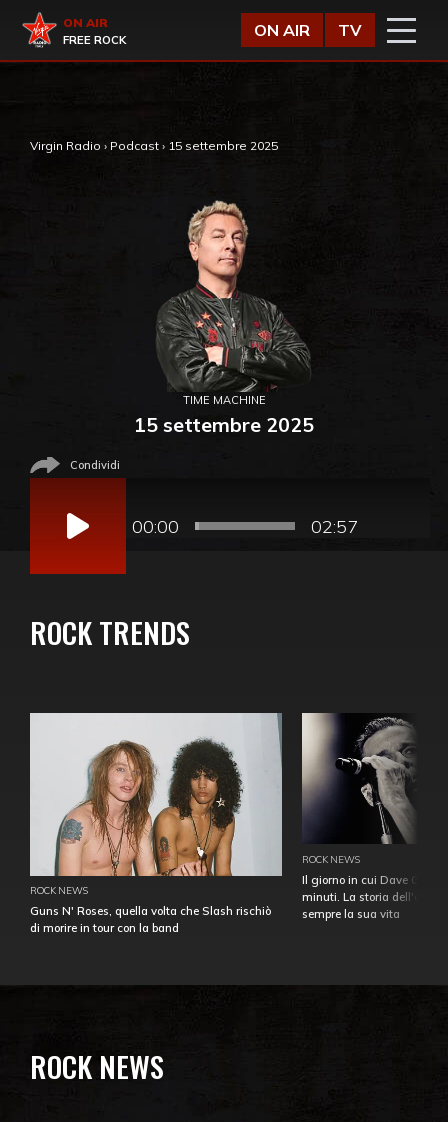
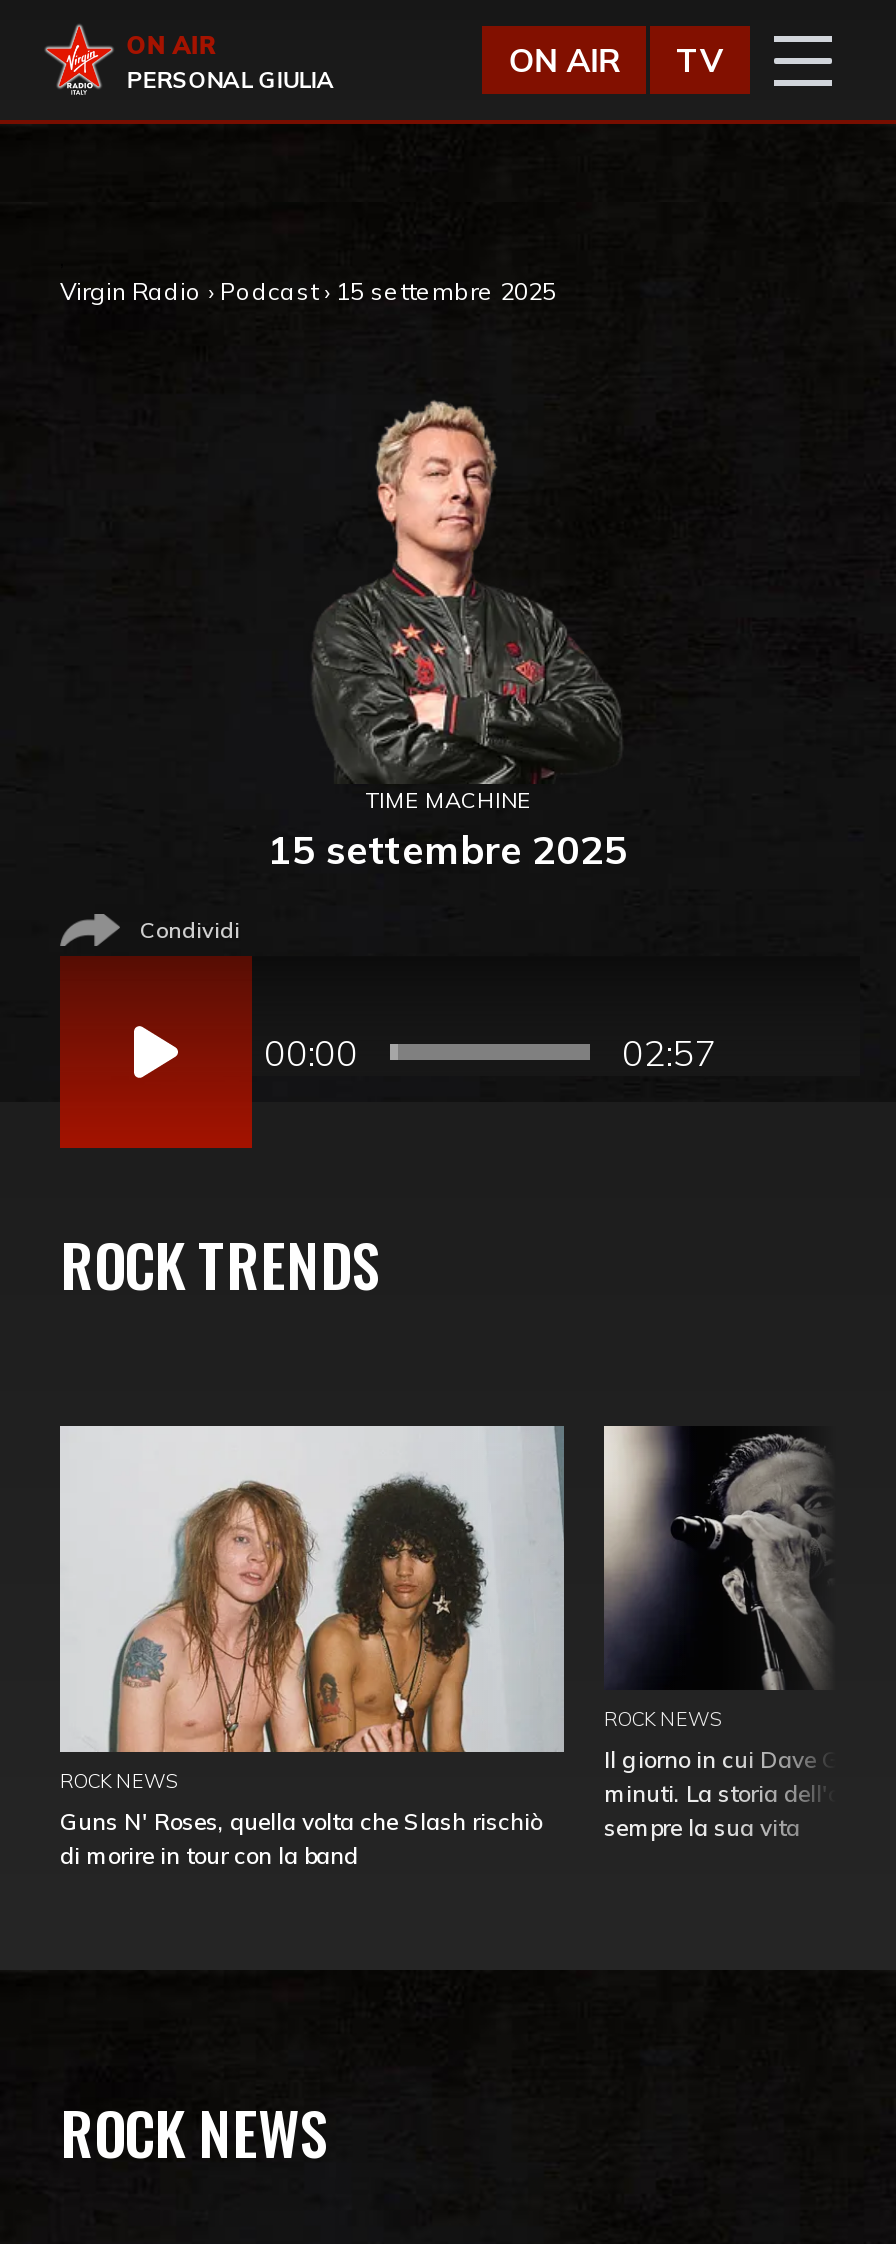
[63,33,126,47] FREE ROCK -> [126,66,334,94] PERSONAL GIULIA

